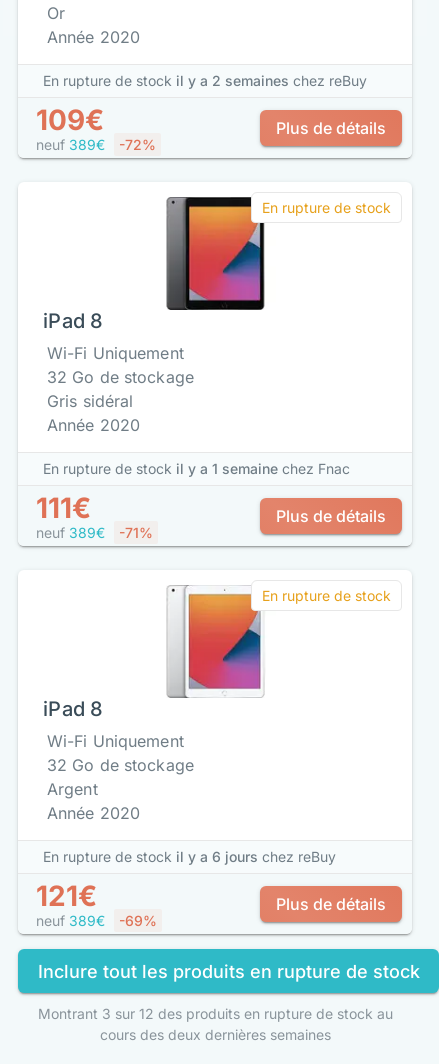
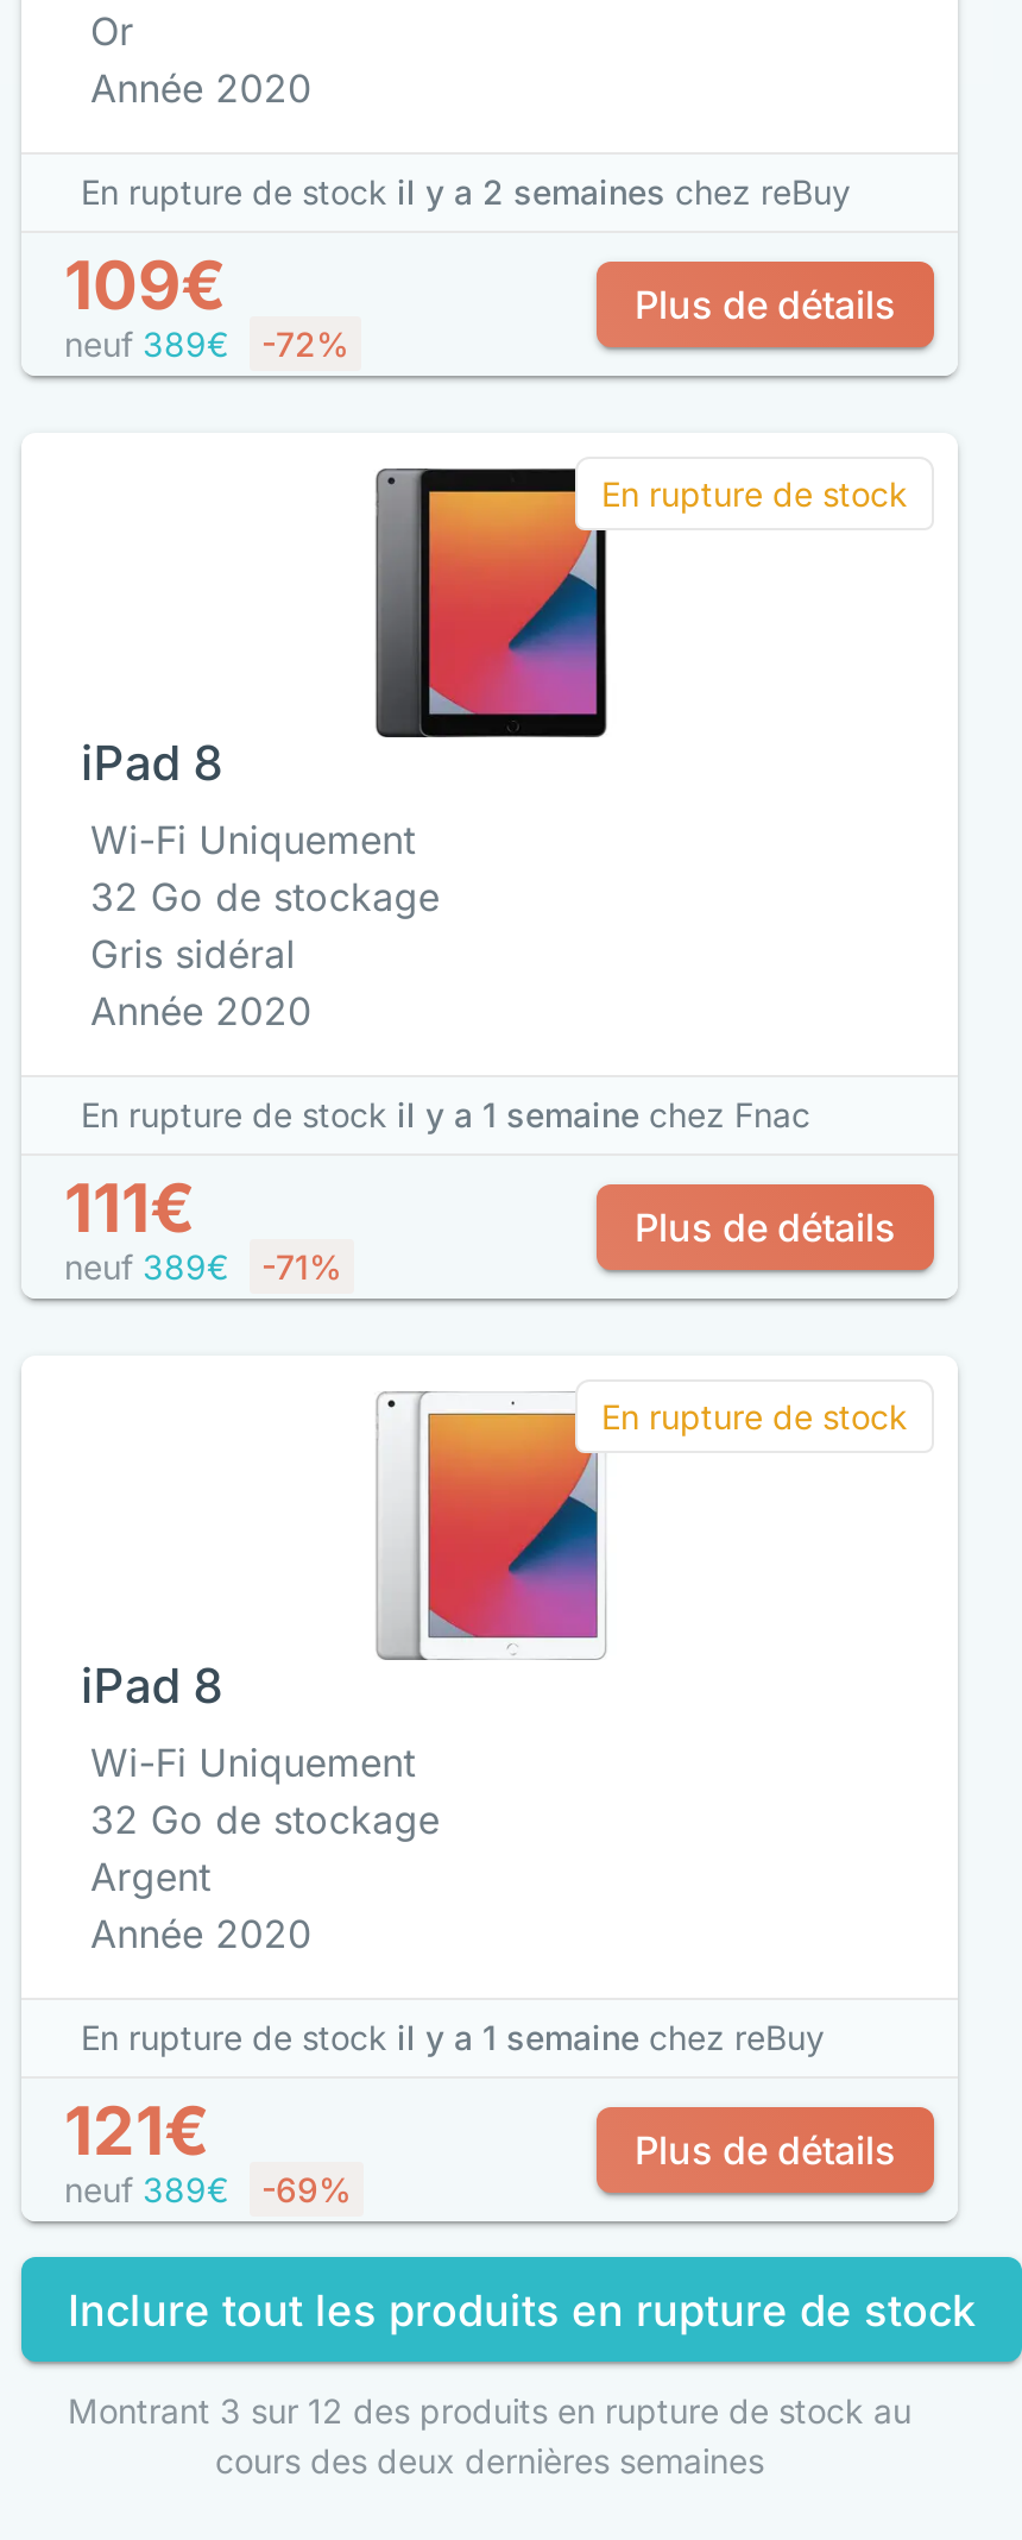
[43,848,336,865] En rupture de stock il y a 6 jours chez reBuy -> [81,2017,825,2057] En rupture de stock il y a 1 semaine chez reBuy

